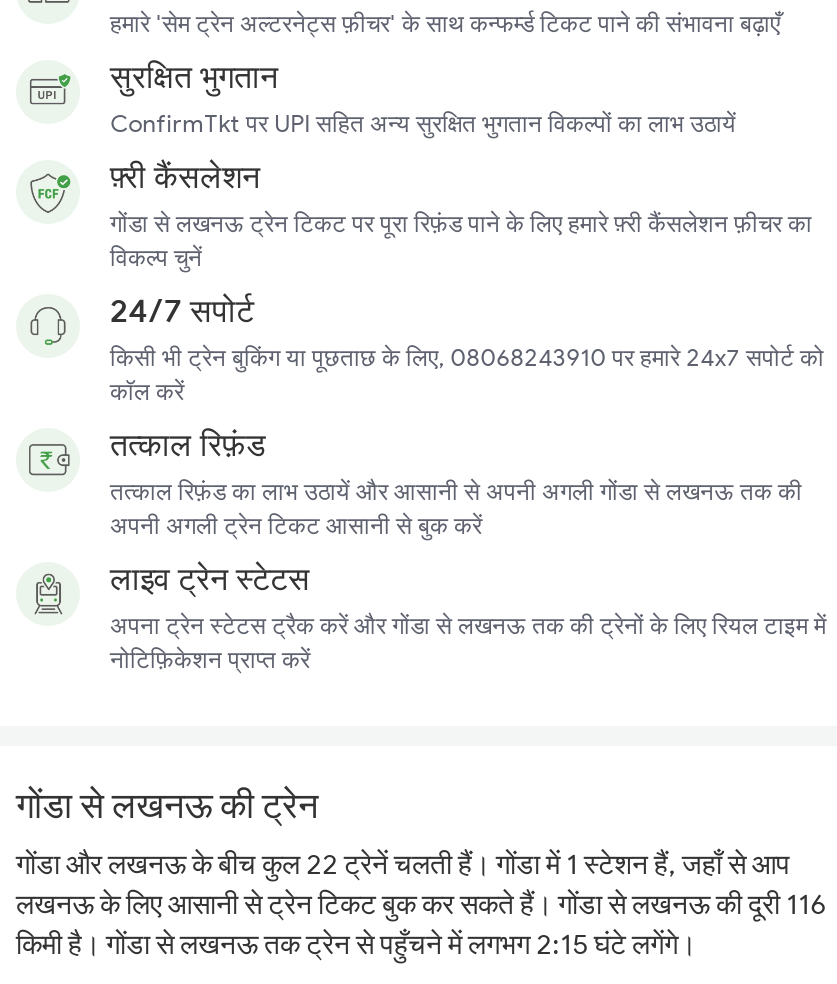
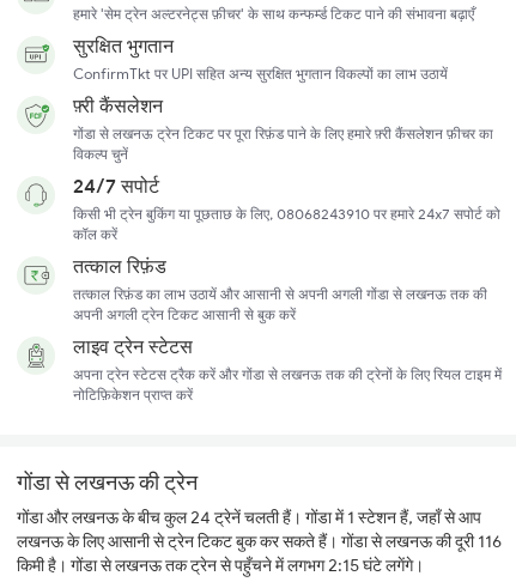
[16,846,790,882] गोंडा और लखनऊ के बीच कुल 22 ट्रेनें चलती हैं। गोंडा में 1 स्टेशन हैं, जहाँ से आप -> [17,507,481,528] गोंडा और लखनऊ के बीच कुल 24 ट्रेनें चलती हैं। गोंडा में 1 स्टेशन हैं, जहाँ से आप

